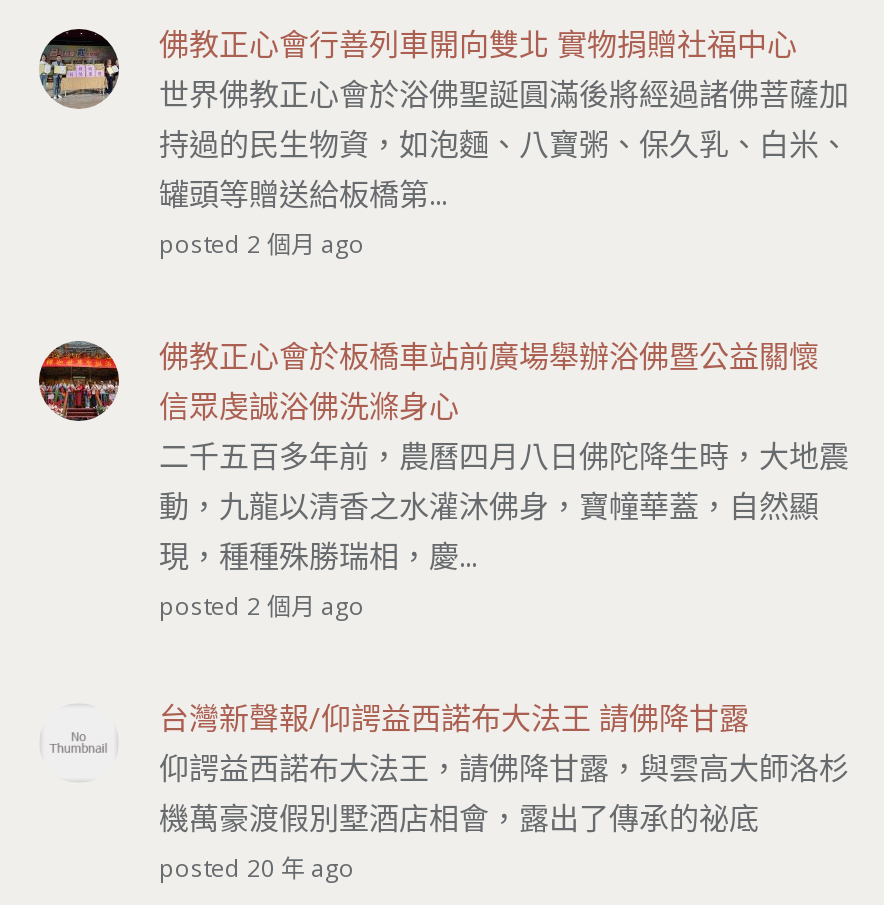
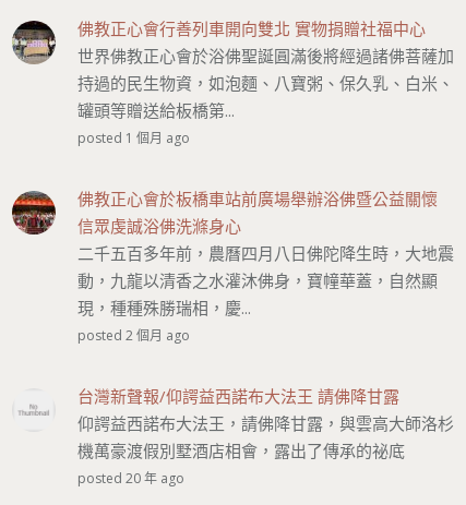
[159,227,365,261] posted 2 個月 ago -> [77,129,190,147] posted 1 個月 ago

